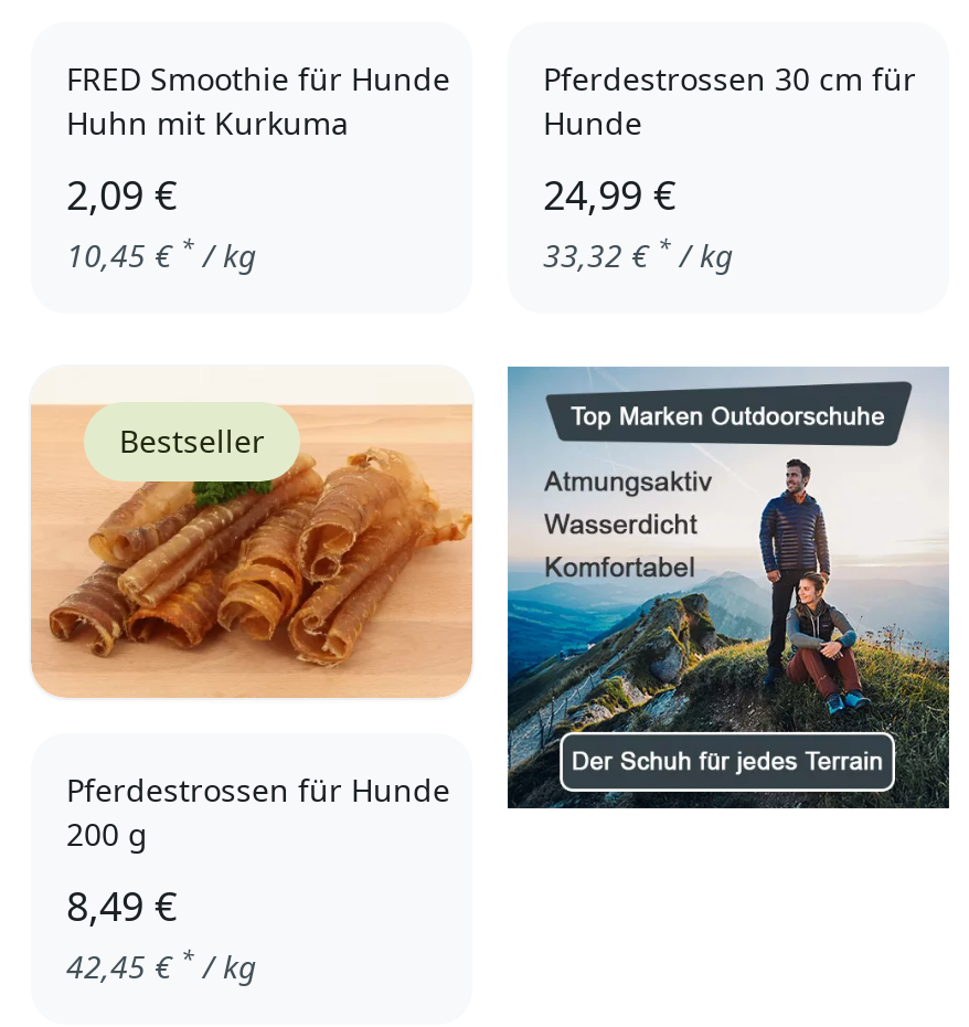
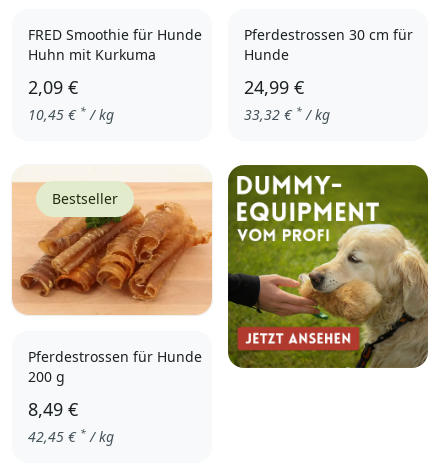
[505,364,951,815] [image] -> [227,164,429,369] [image]

